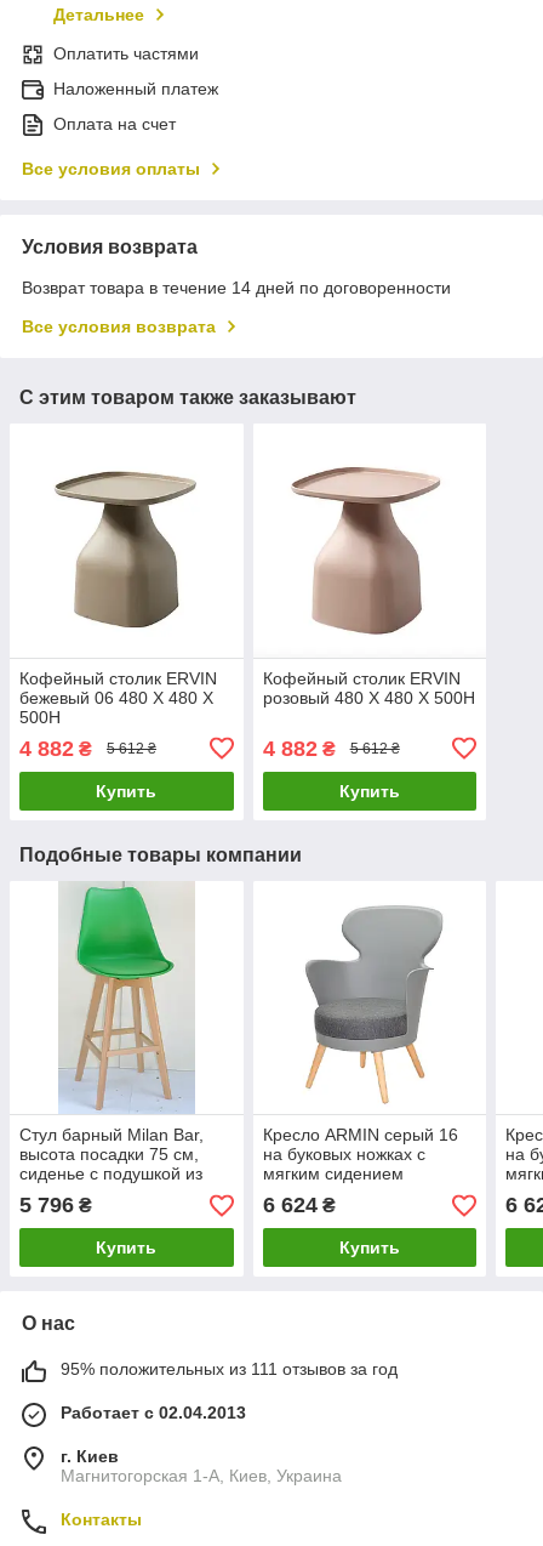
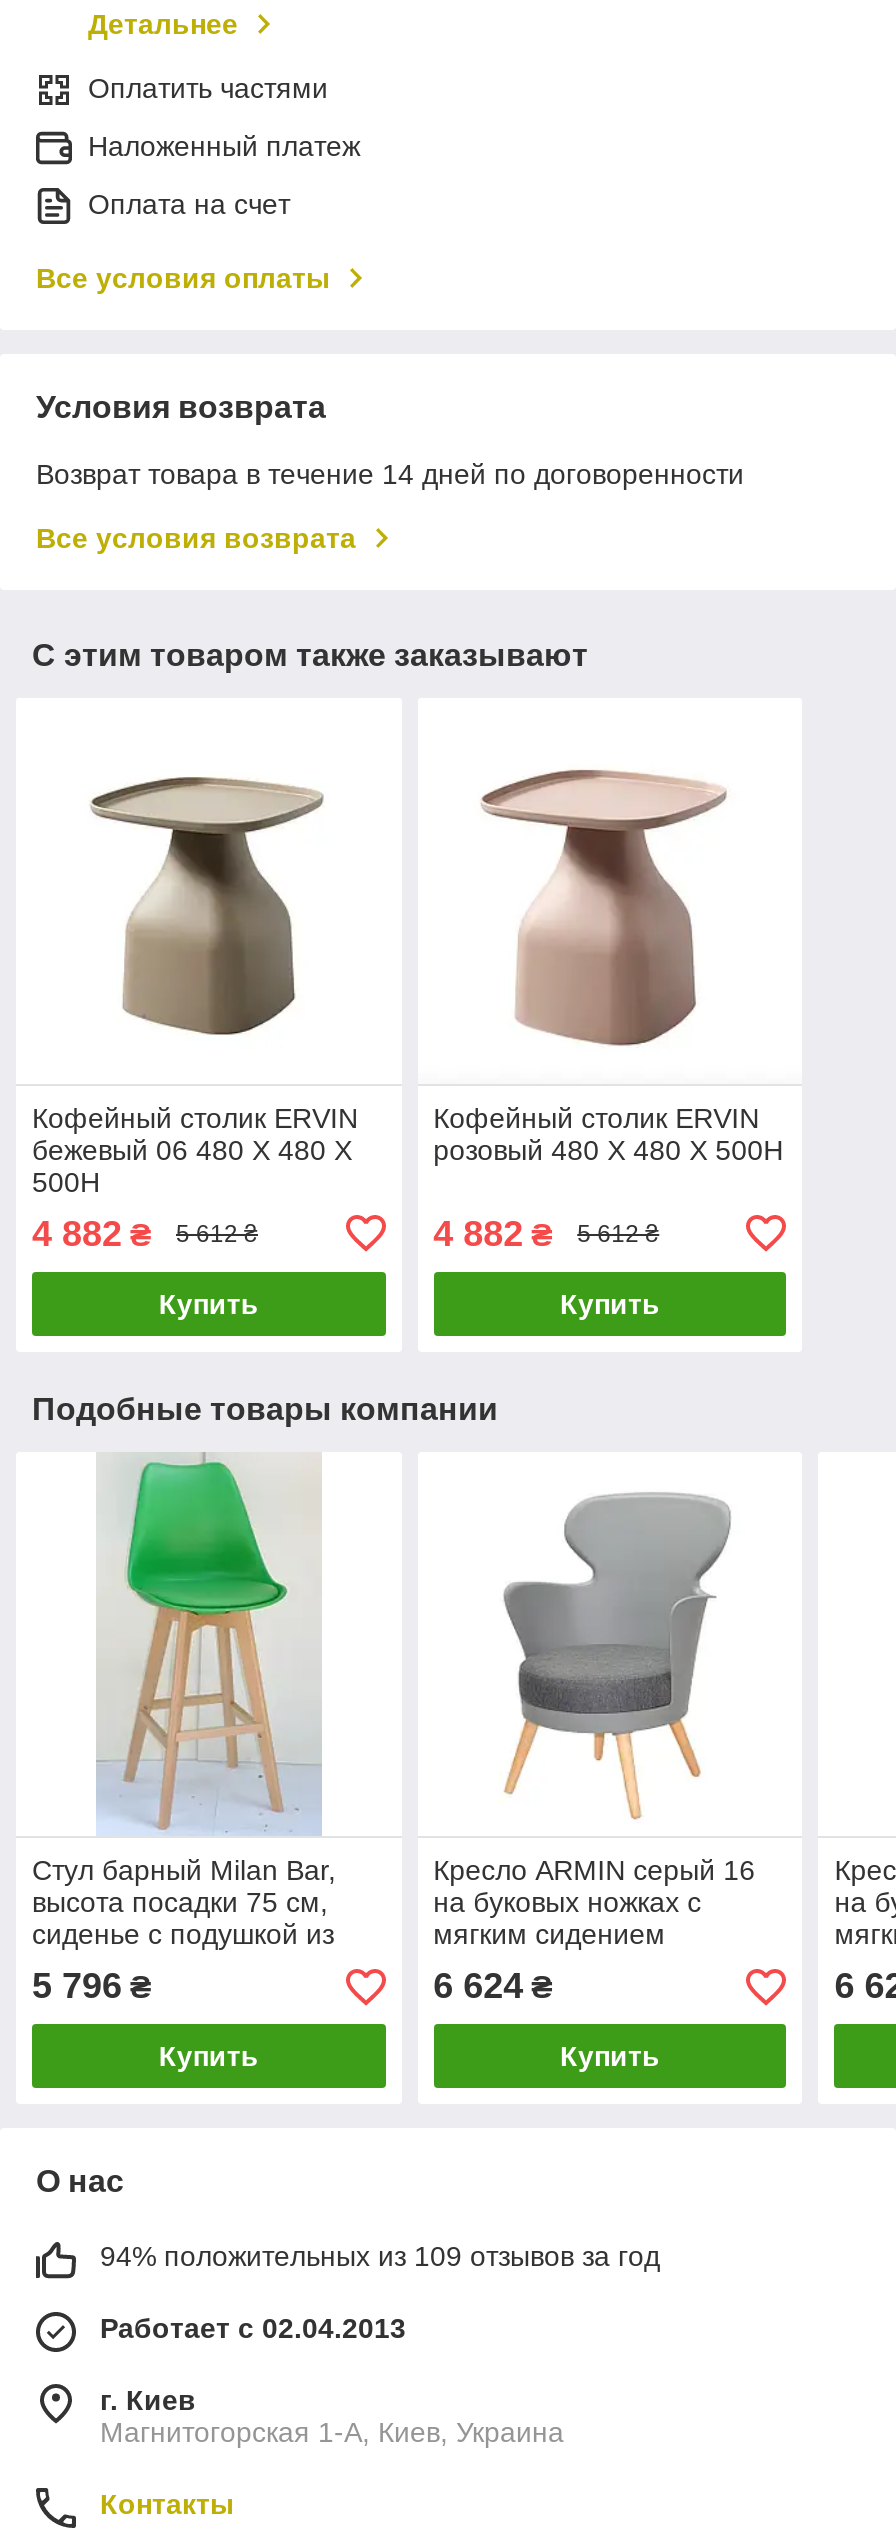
[61,1360,398,1379] 95% положительных из 111 отзывов за год -> [100,2241,660,2273] 94% положительных из 109 отзывов за год

